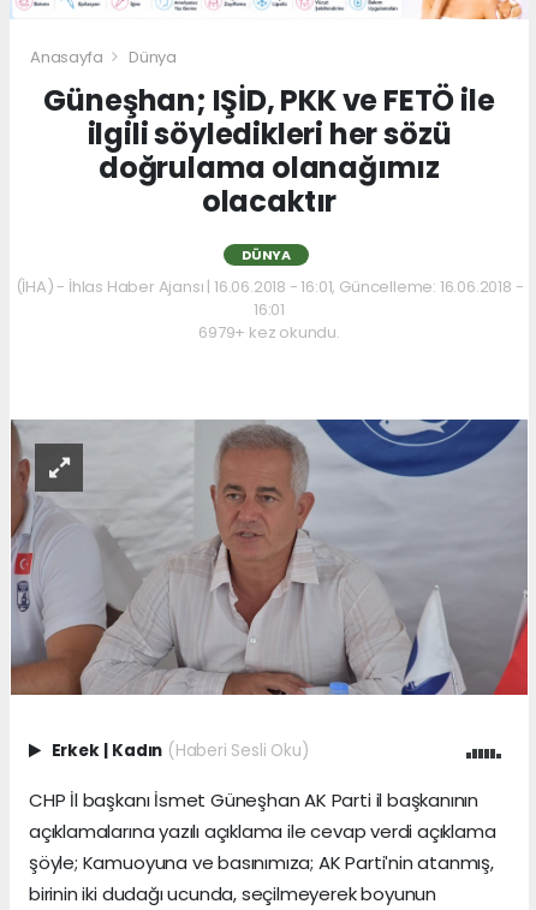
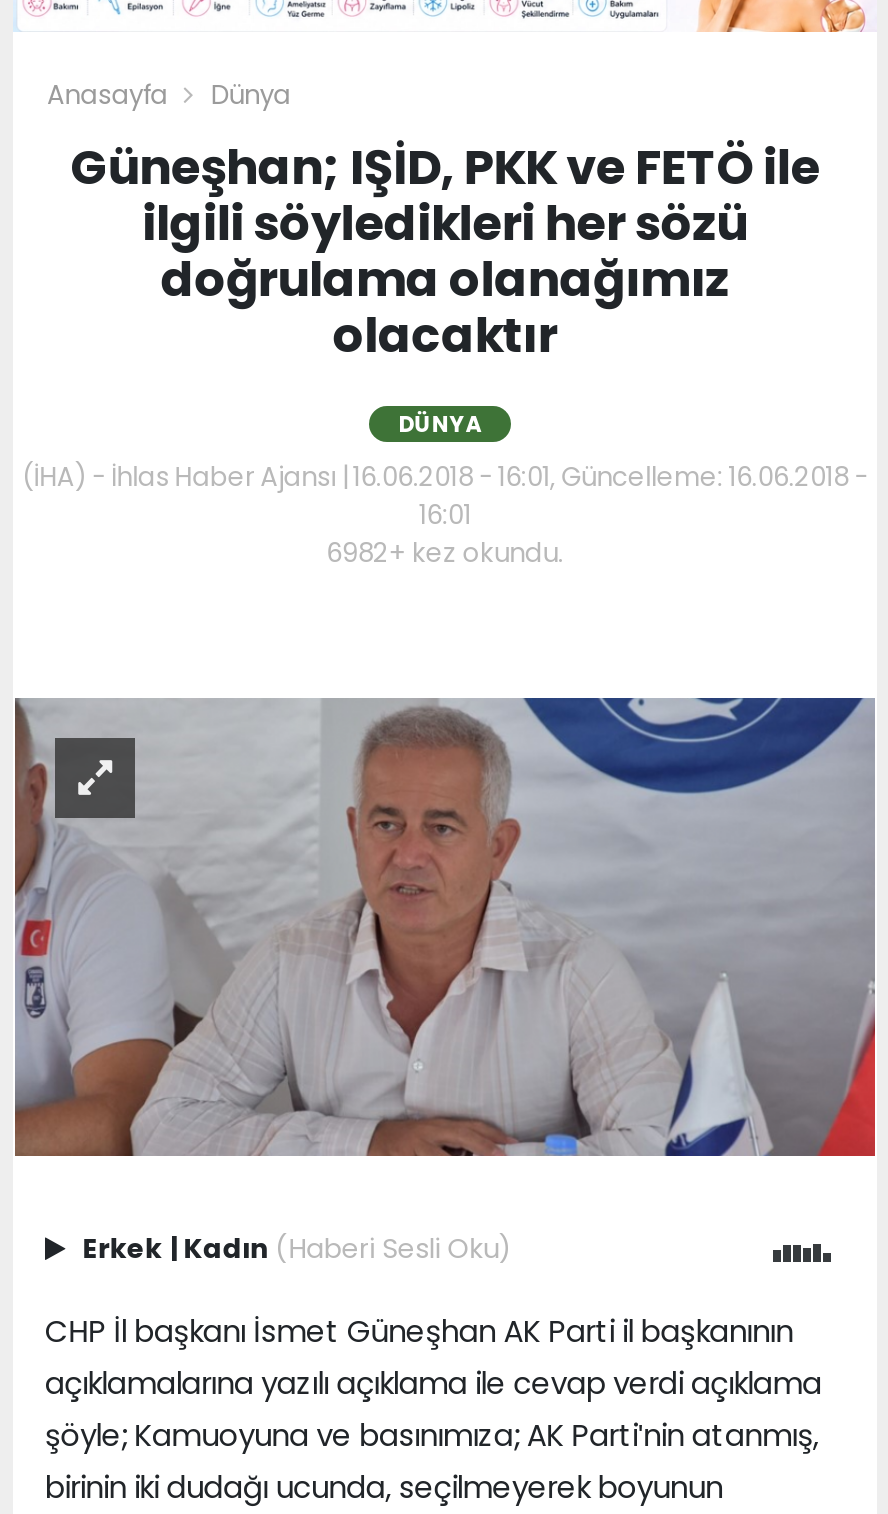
[198,321,340,343] 6979+ kez okundu. -> [326,533,564,571] 6982+ kez okundu.

